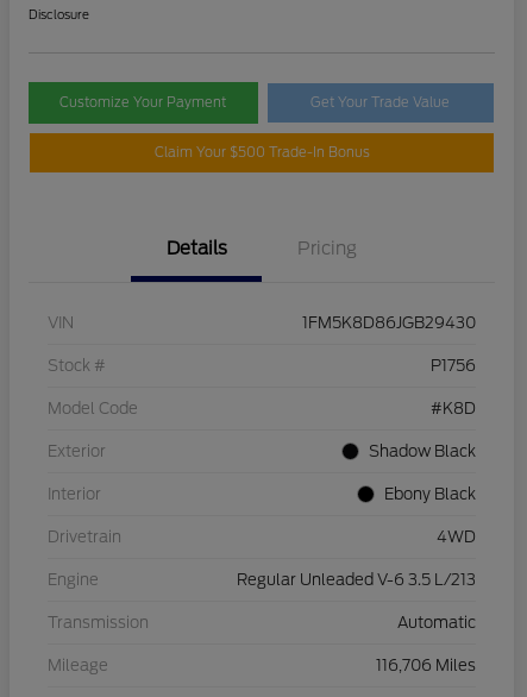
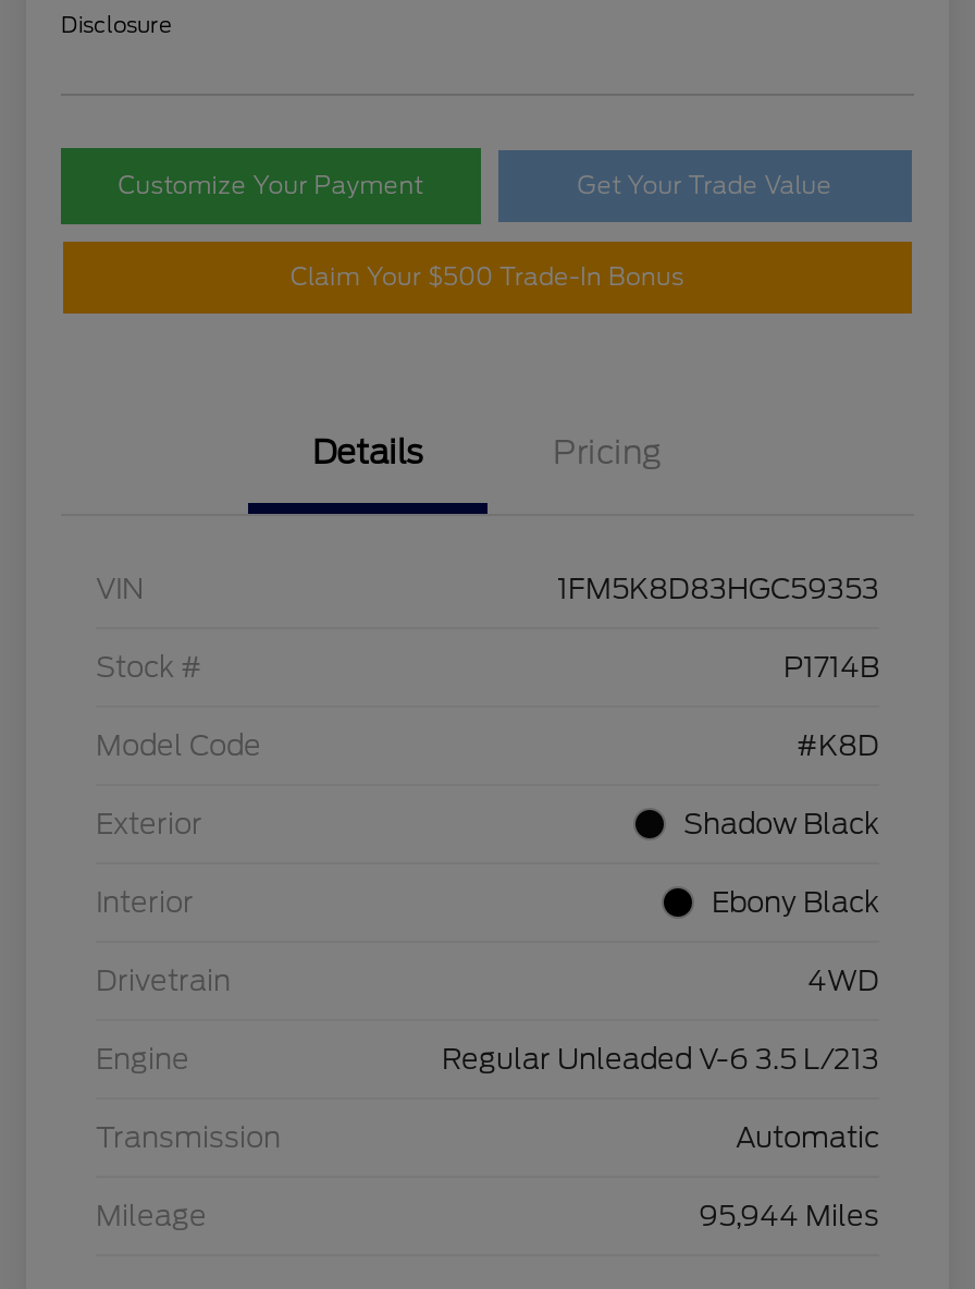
[302,314,476,332] 1FM5K8D86JGB29430 -> [557,572,879,605] 1FM5K8D83HGC59353
[431,357,476,374] P1756 -> [783,651,879,683] P1714B
[376,656,476,674] 116,706 Miles -> [699,1199,879,1232] 95,944 Miles

